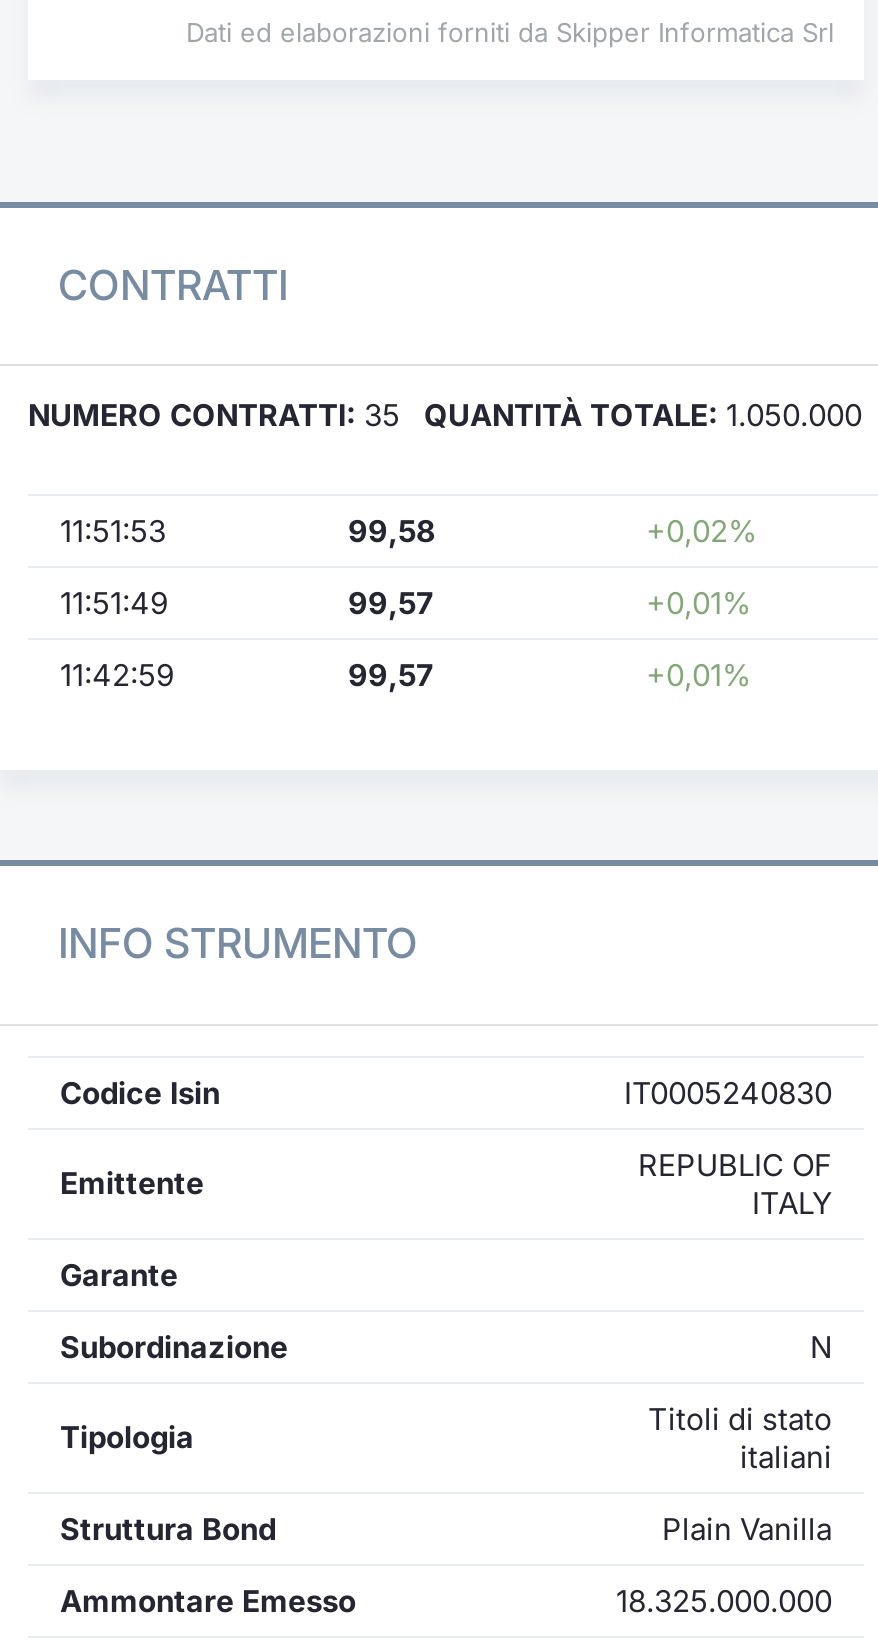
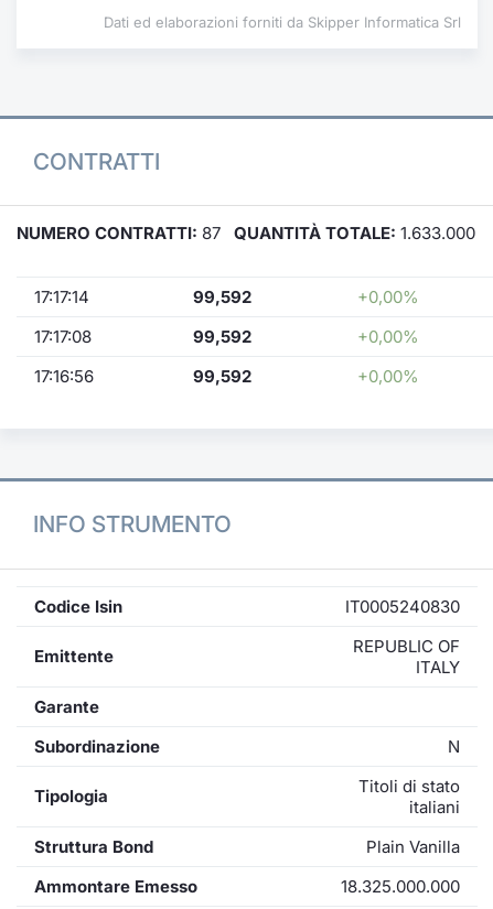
[28,396,862,434] NUMERO CONTRATTI: 35 QUANTITÀ TOTALE: 1.050.000 -> [17,223,475,244] NUMERO CONTRATTI: 87 QUANTITÀ TOTALE: 1.633.000
[60,512,166,550] 11:51:53 -> [34,286,89,307] 17:17:14
[348,512,436,550] 99,58 -> [193,286,251,307] 99,592
[646,512,758,550] +0,02% -> [357,286,419,307] +0,00%
[60,584,168,622] 11:51:49 -> [34,326,92,347] 17:17:08
[348,584,434,622] 99,57 -> [193,326,251,347] 99,592
[646,584,752,622] +0,01% -> [357,326,419,347] +0,00%
[60,656,174,694] 11:42:59 -> [34,366,94,387] 17:16:56
[348,656,434,694] 99,57 -> [193,366,251,387] 99,592
[646,656,752,694] +0,01% -> [357,366,419,387] +0,00%

